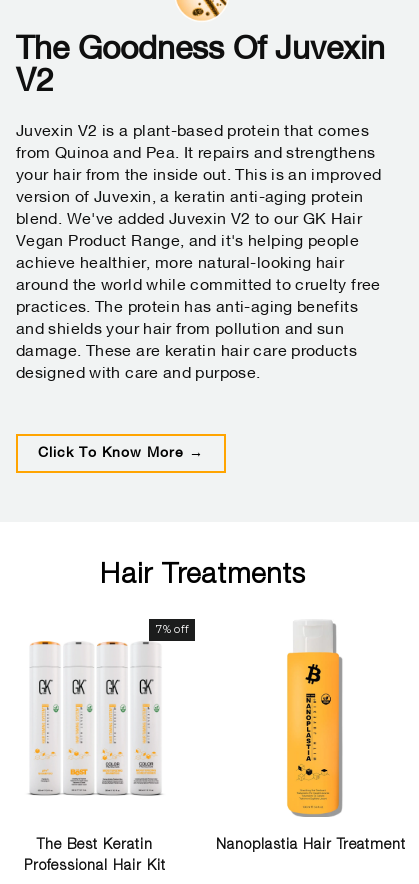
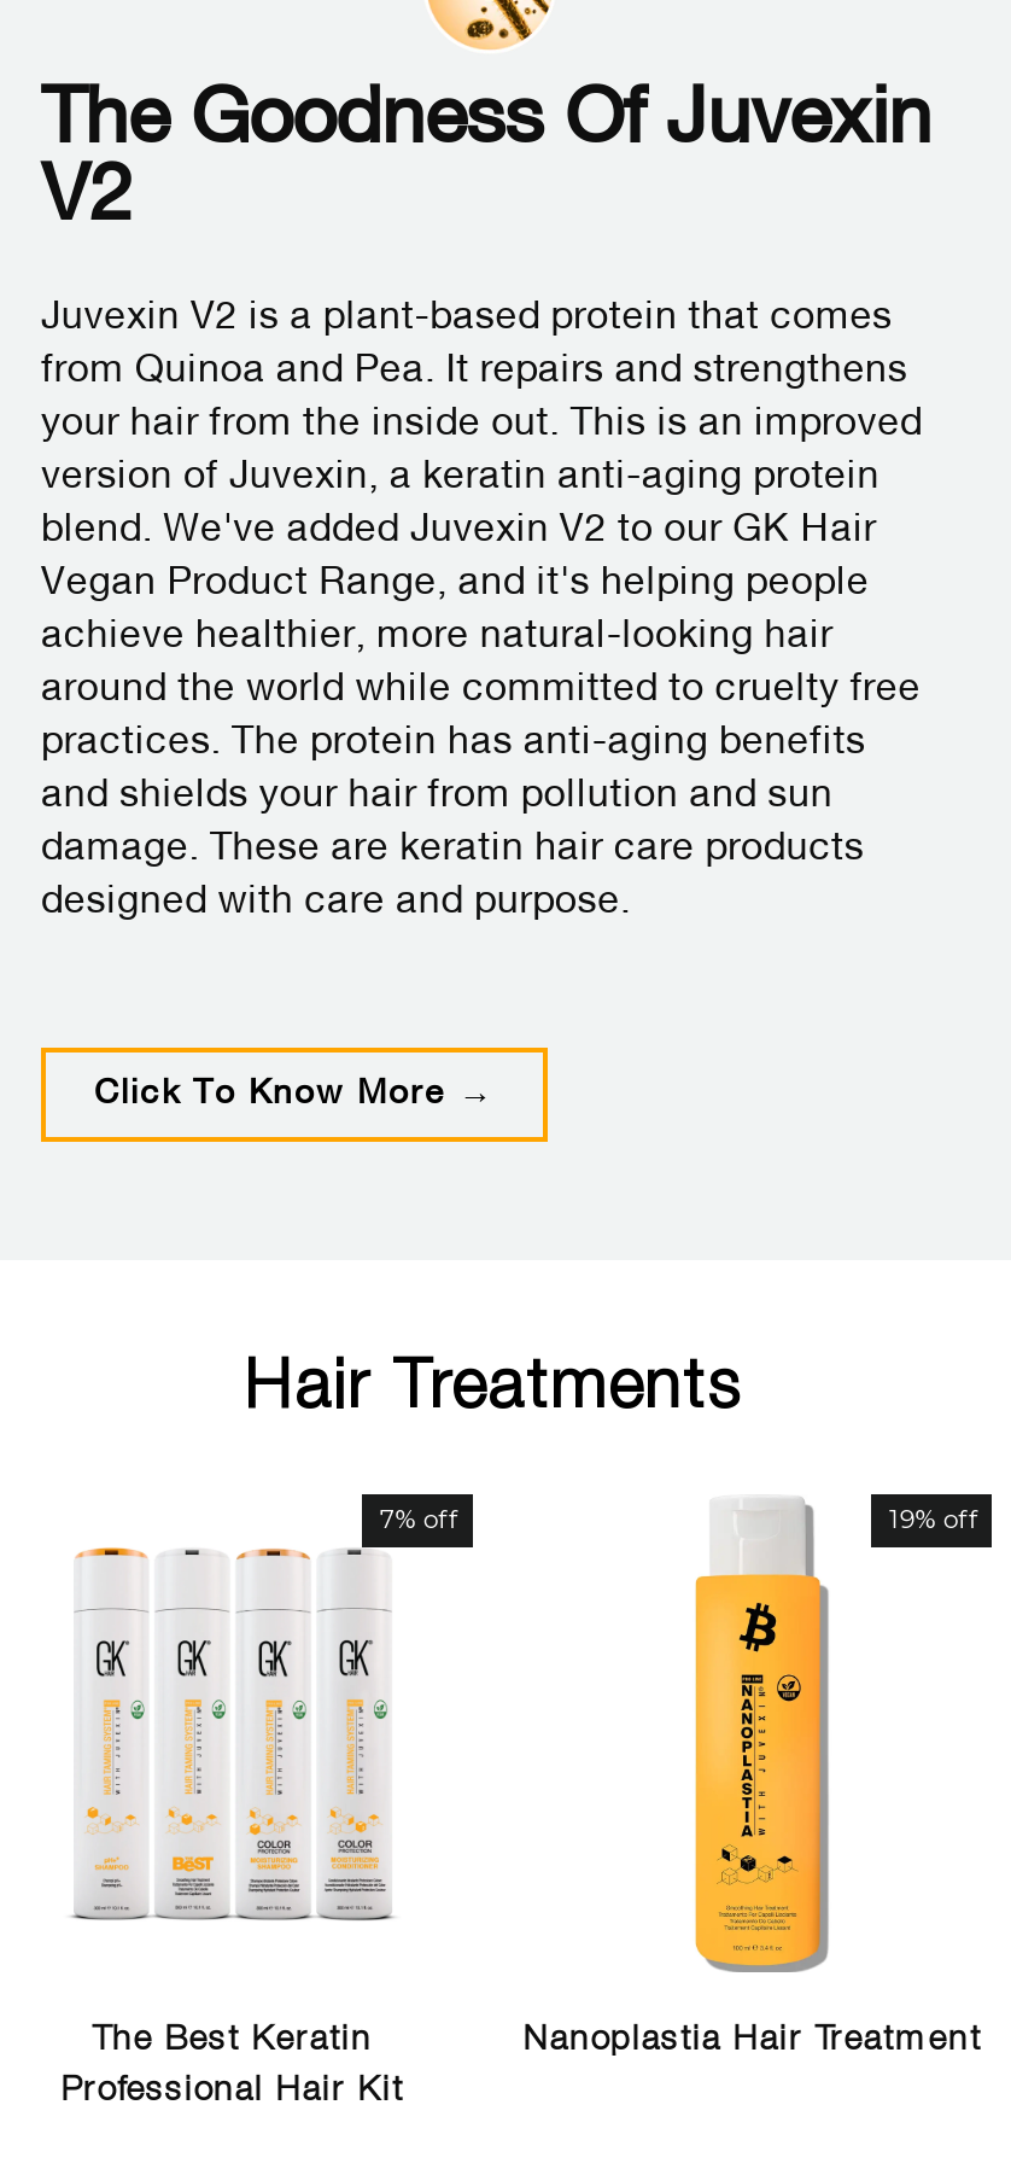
none -> [889,1503,980,1534] 19% off

